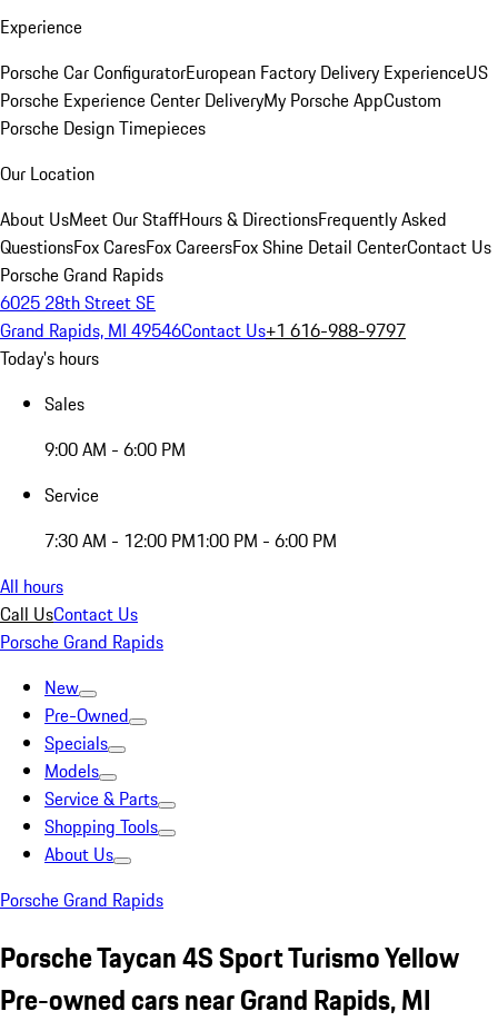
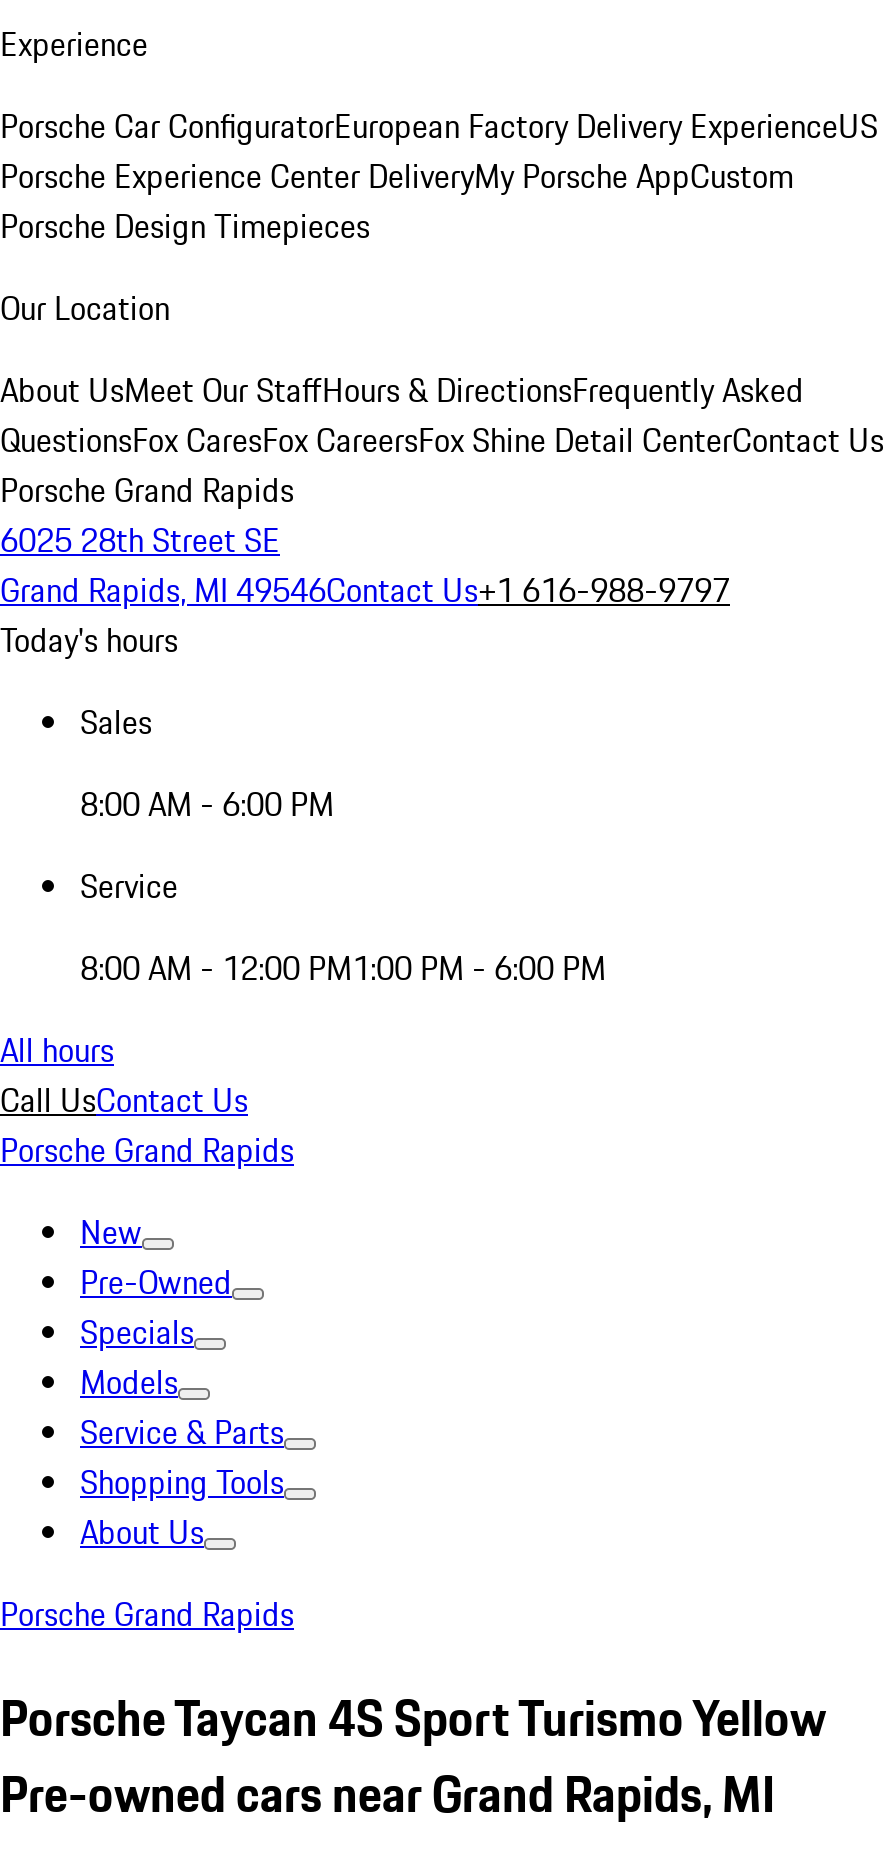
[44,436,186,463] 9:00 AM - 6:00 PM -> [80,780,334,828] 8:00 AM - 6:00 PM
[44,527,337,554] 7:30 AM - 12:00 PM1:00 PM - 6:00 PM -> [80,944,606,992] 8:00 AM - 12:00 PM1:00 PM - 6:00 PM

